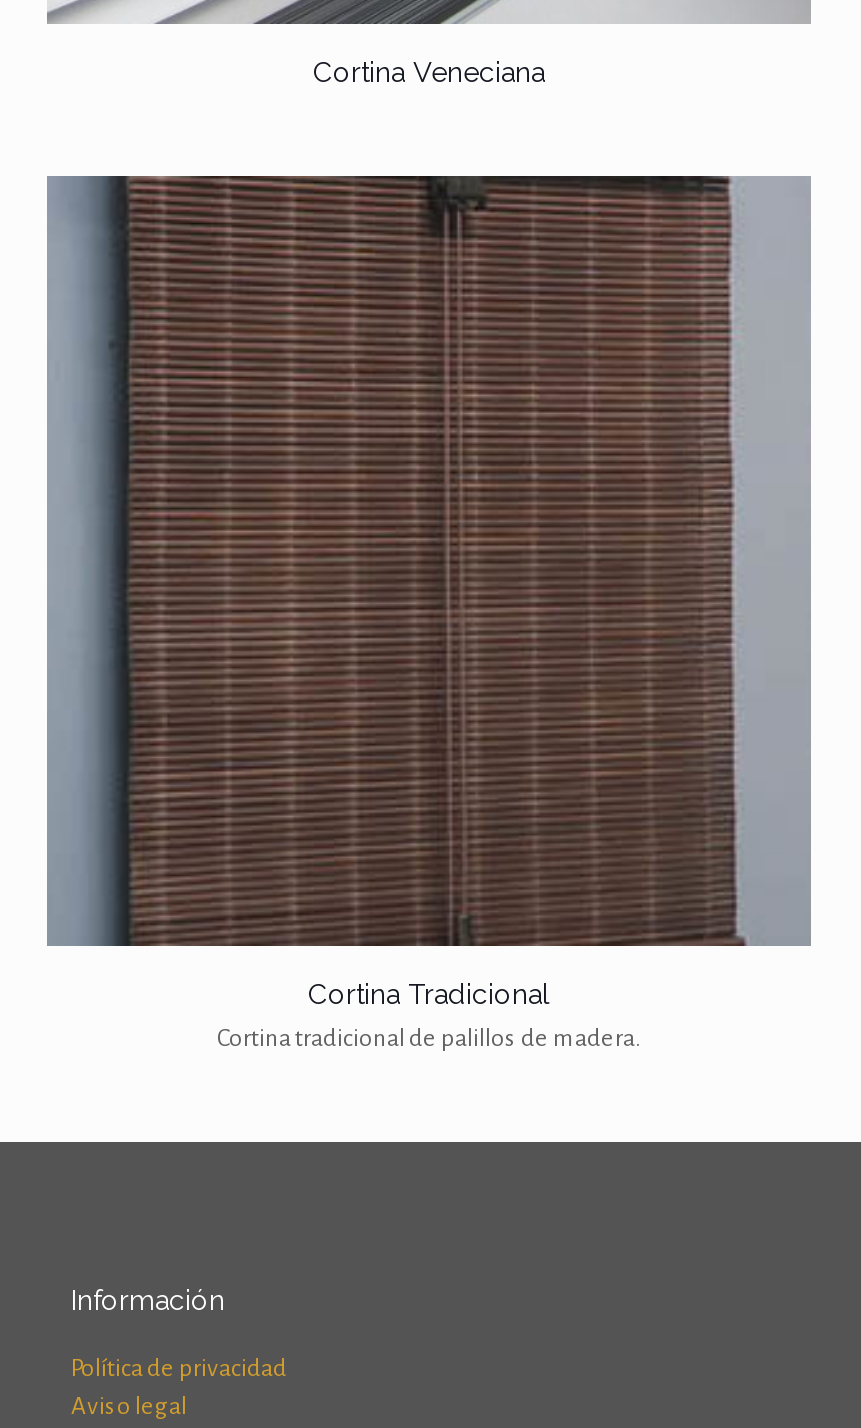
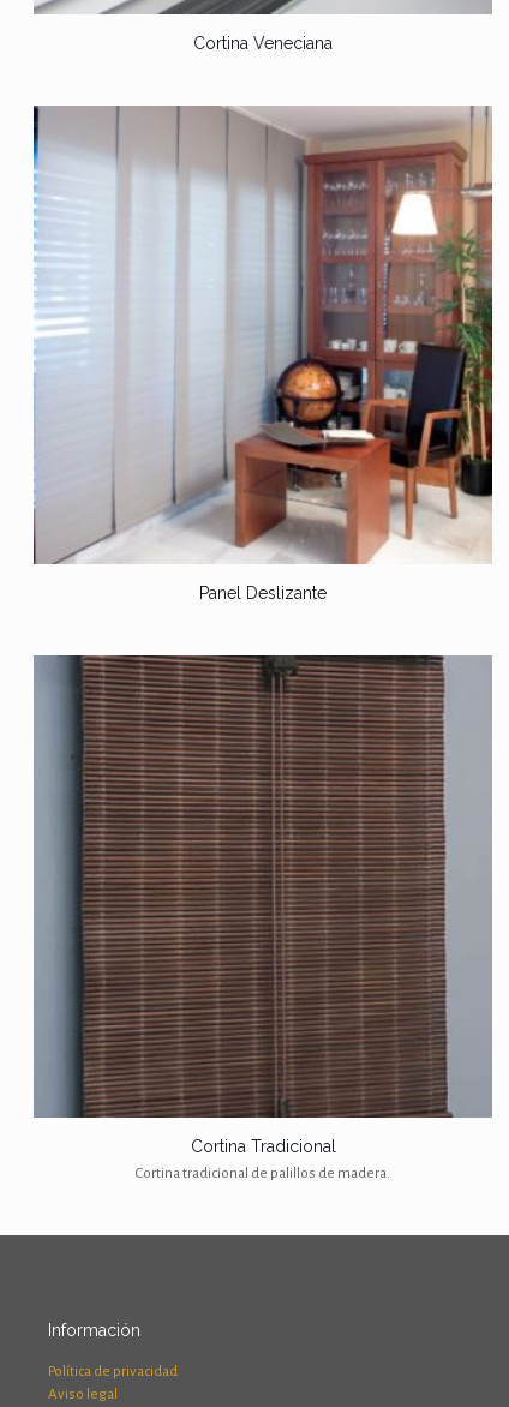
none -> [32,106,493,603] [image] | Panel Deslizante

